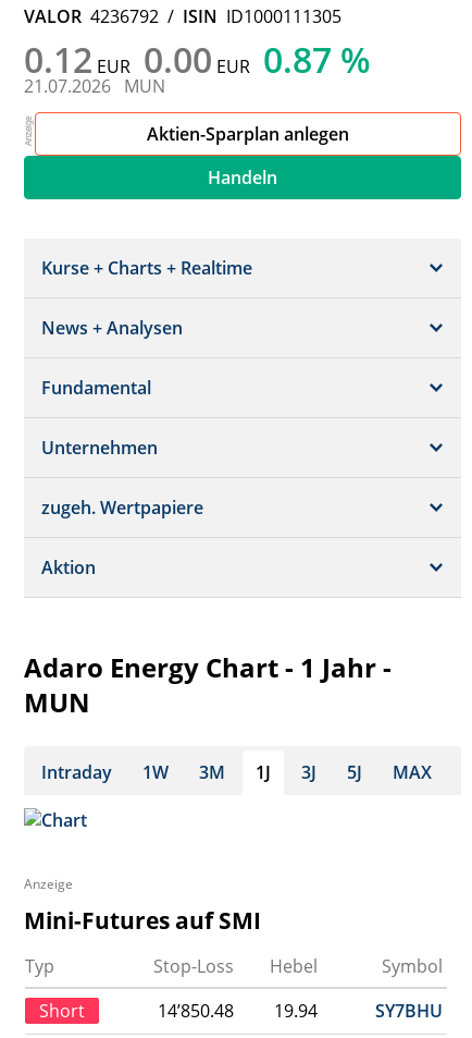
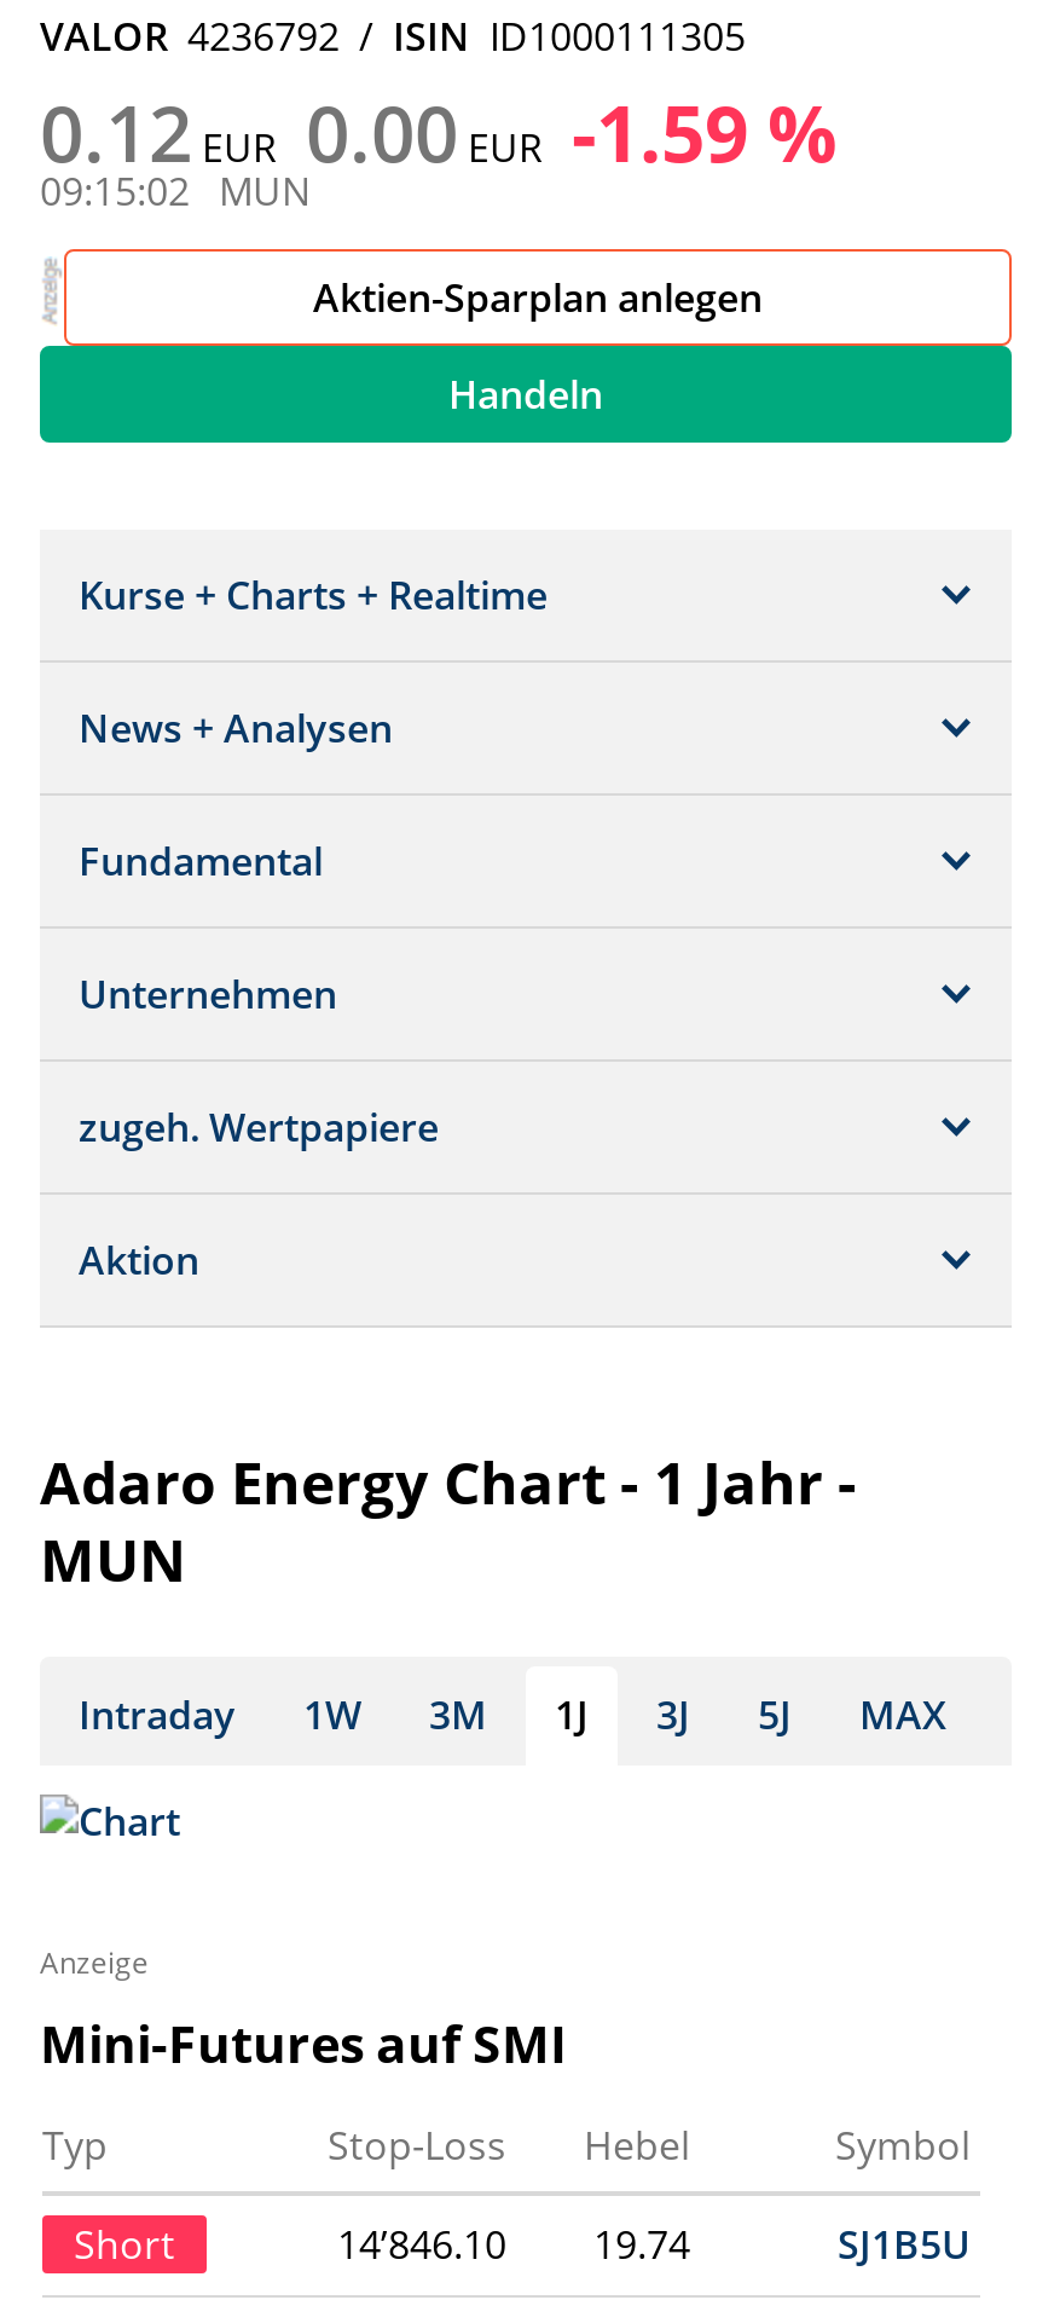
[24,36,371,83] 0.12 EUR 0.00 EUR 0.87 % -> [40,80,838,184] 0.12 EUR 0.00 EUR -1.59 %
[24,74,165,98] 21.07.2026 MUN -> [40,164,311,218] 09:15:02 MUN
[158,999,443,1023] 14’850.48 | 19.94 | SY7BHU -> [337,2218,971,2271] 14’846.10 | 19.74 | SJ1B5U

